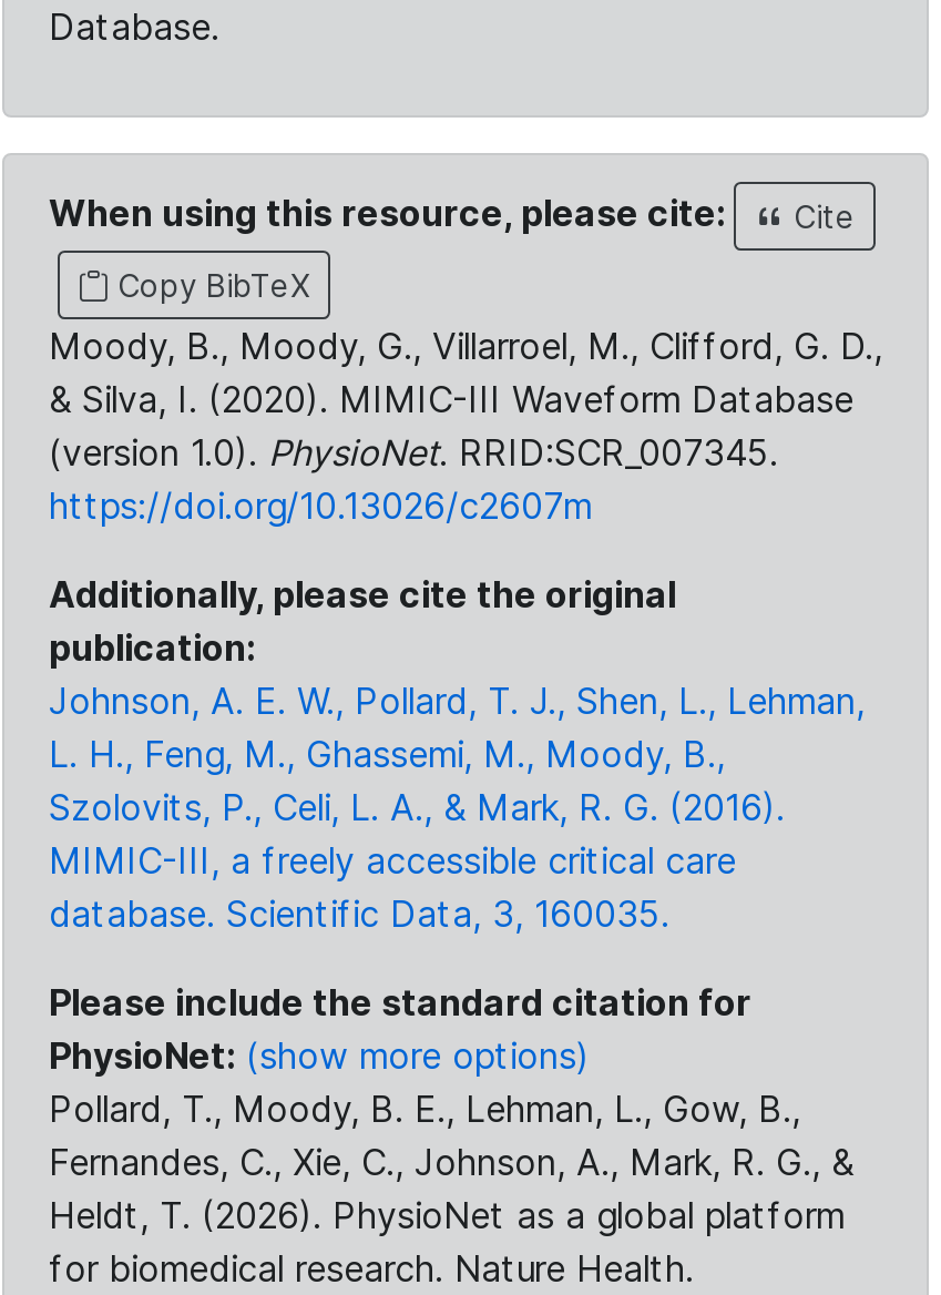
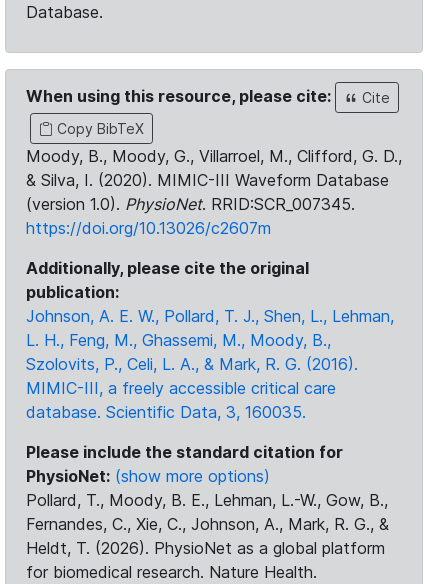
[49,1087,800,1131] Pollard, T., Moody, B. E., Lehman, L., Gow, B., -> [26,490,388,510] Pollard, T., Moody, B. E., Lehman, L.-W., Gow, B.,

